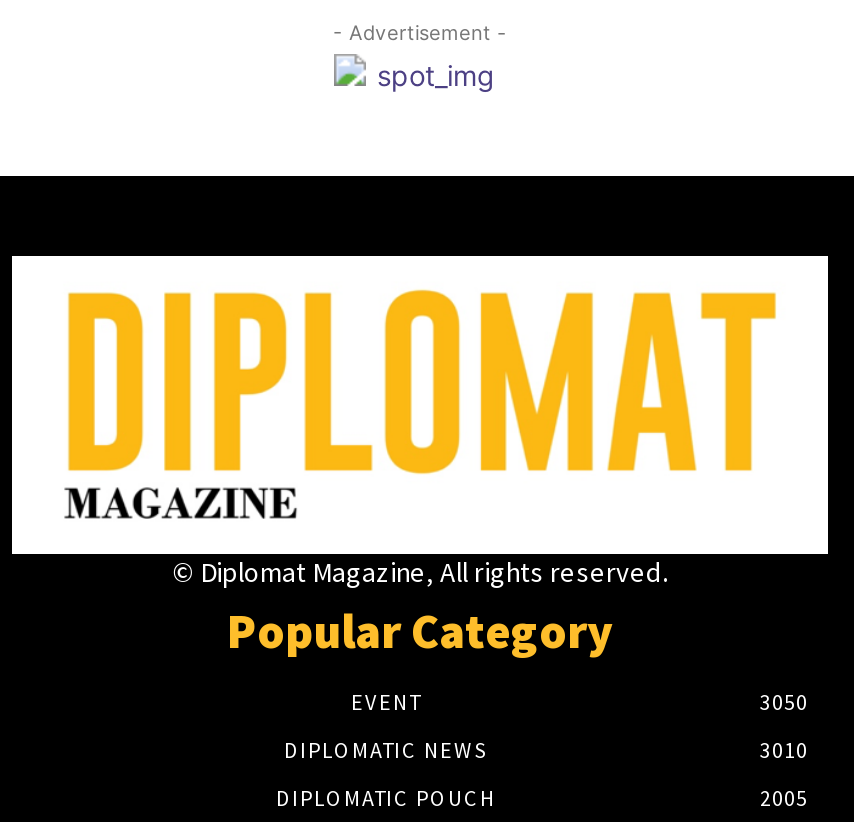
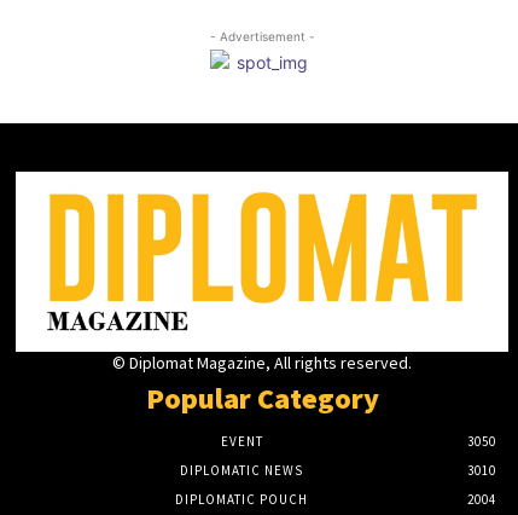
[760,785,808,813] 2005 -> [467,491,496,508] 2004

